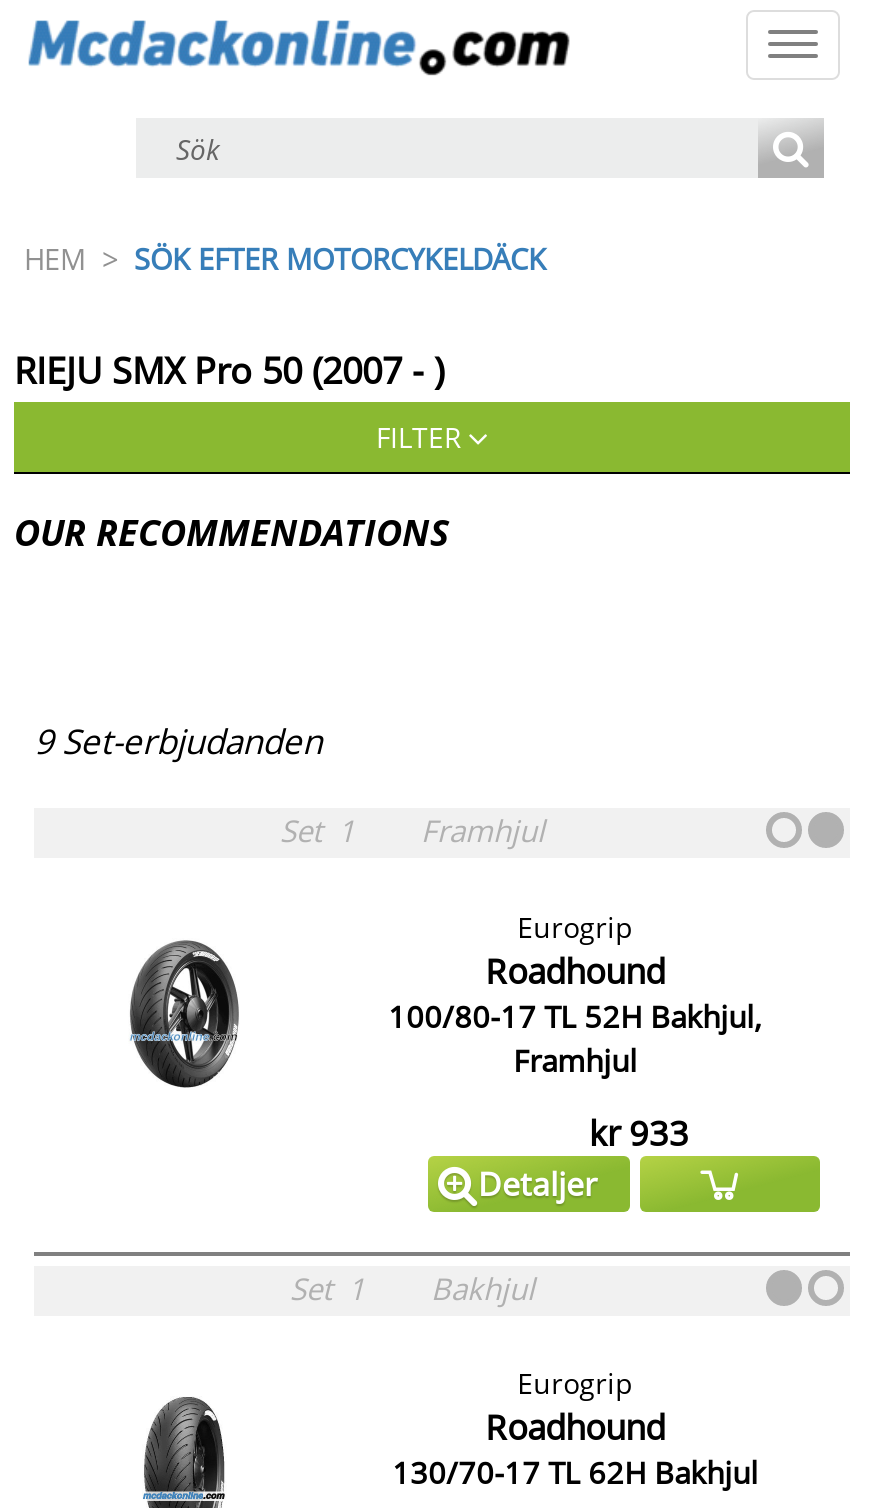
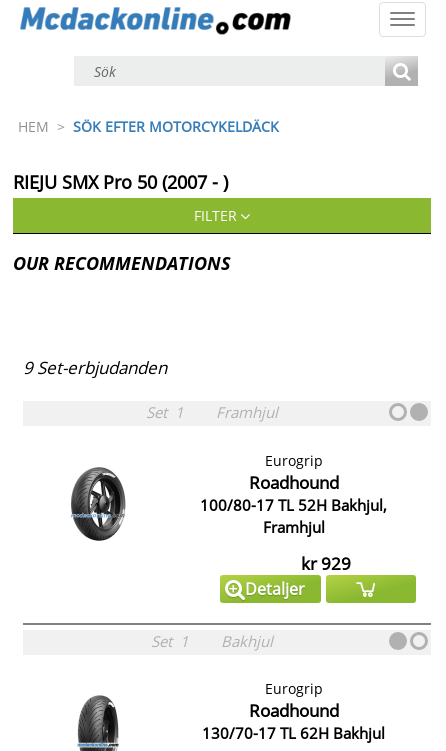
[589,1110,689,1156] kr 933 -> [300,552,350,575] kr 929

